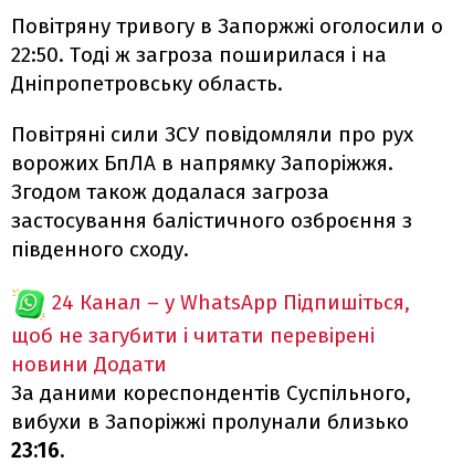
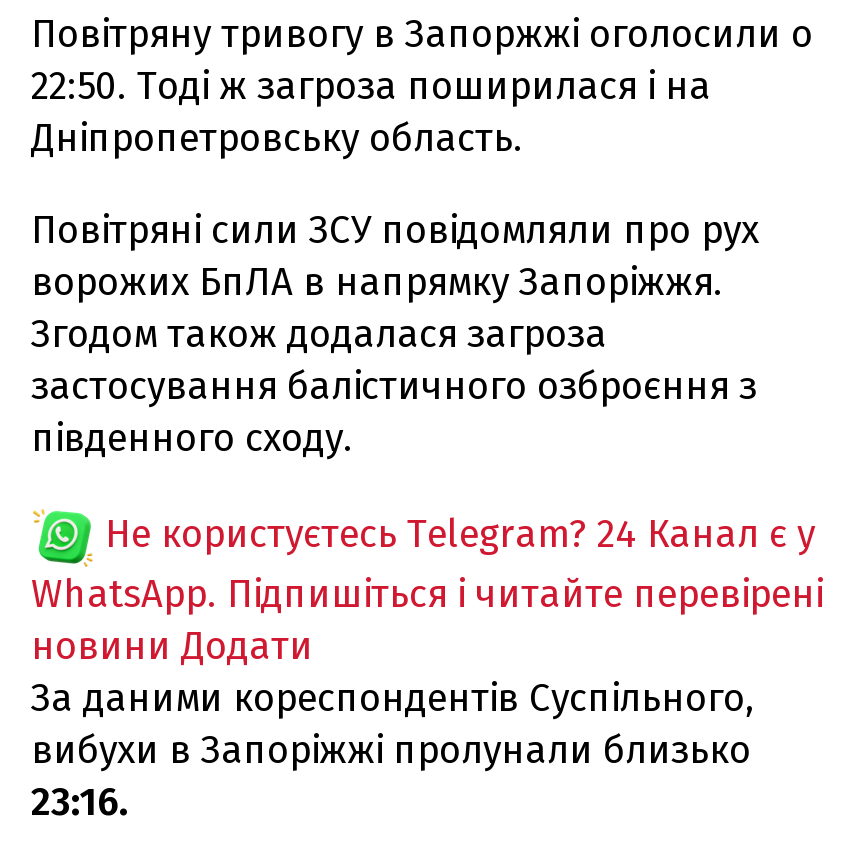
[11,289,410,348] 24 Канал – у WhatsApp Підпишіться, | щоб не загубити і читати перевірені -> [31,510,823,616] Не користуєтесь Telegram? 24 Канал є у | WhatsApp. Підпишіться і читайте перевірені

